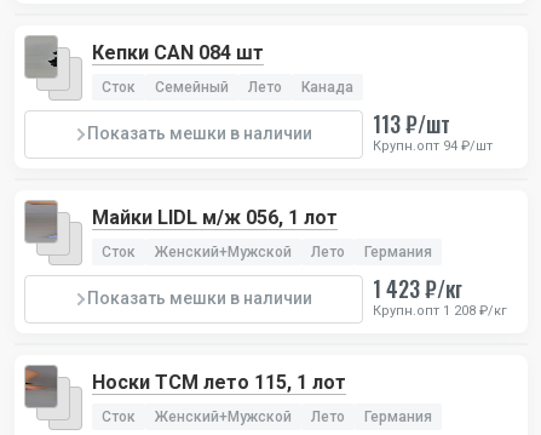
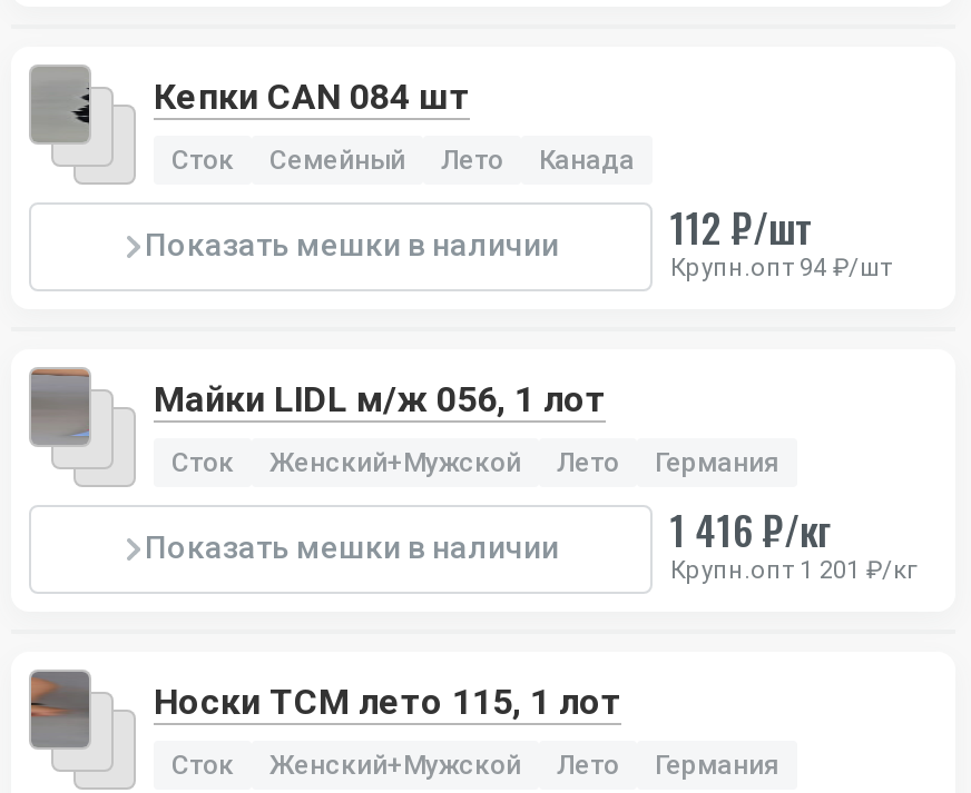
[373,107,450,139] 113 ₽/шт -> [670,197,813,255] 112 ₽/шт
[373,272,462,304] 1 423 ₽/кг -> [670,500,831,558] 1 416 ₽/кг
[373,303,507,318] Крупн.опт 1 208 ₽/кг -> [670,555,918,584] Крупн.опт 1 201 ₽/кг

